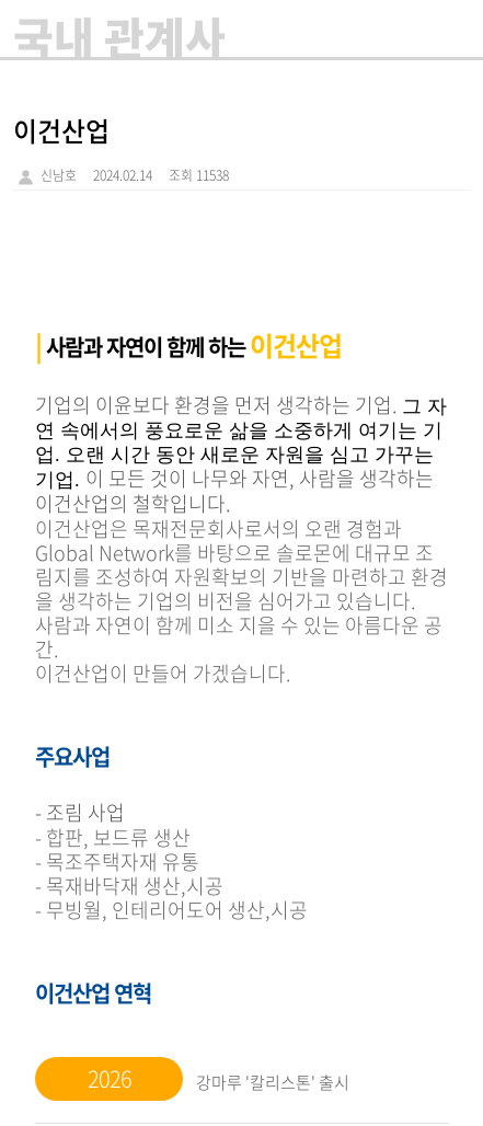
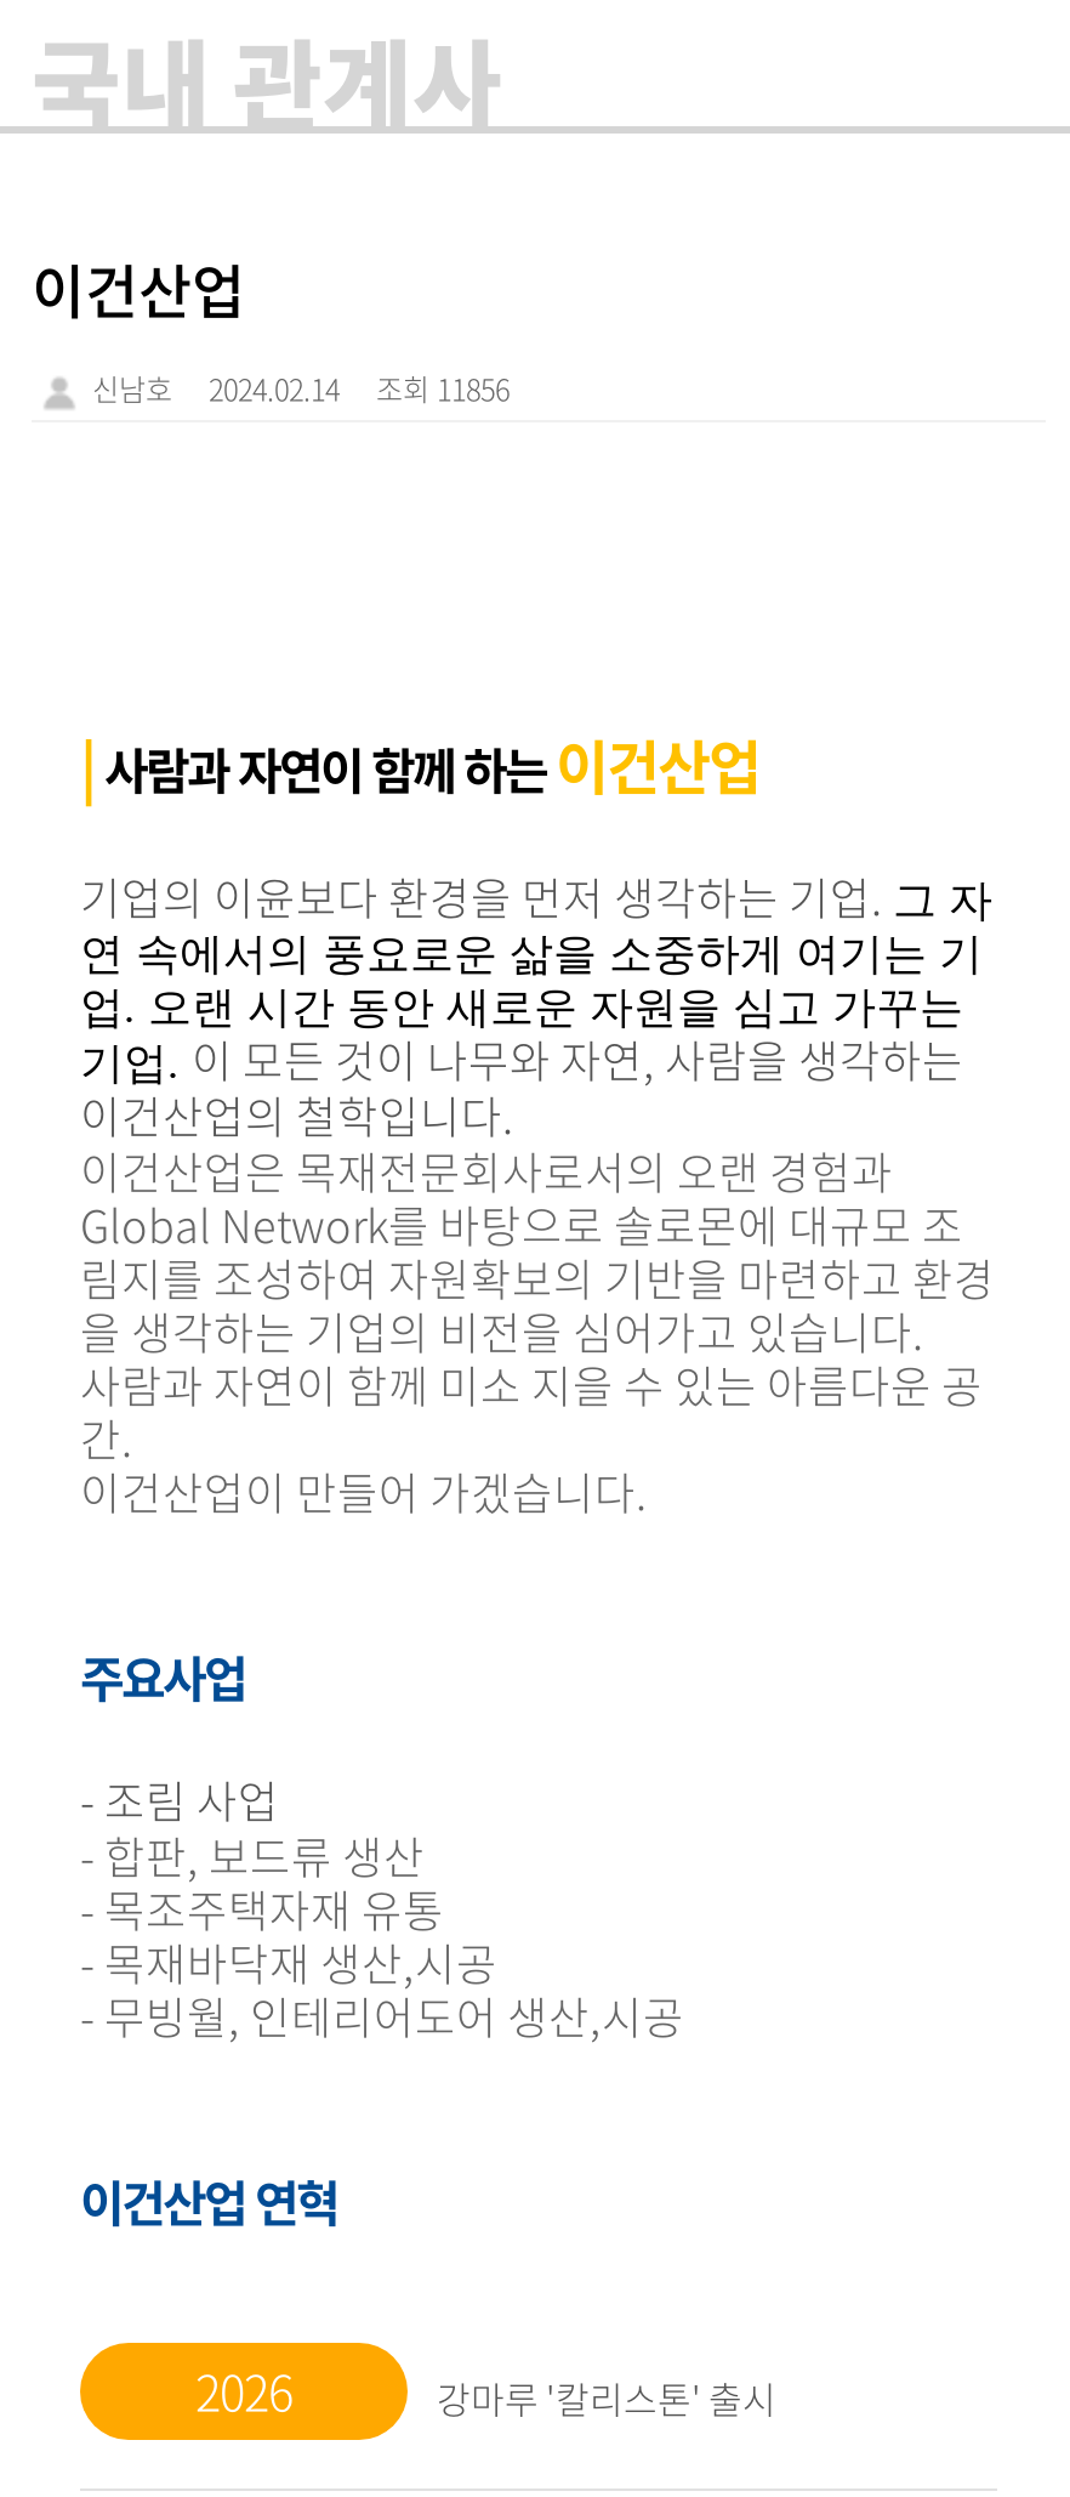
[37,165,229,185] 신남호 2024.02.14 조회 11538 -> [85,367,510,410] 신남호 2024.02.14 조회 11856

